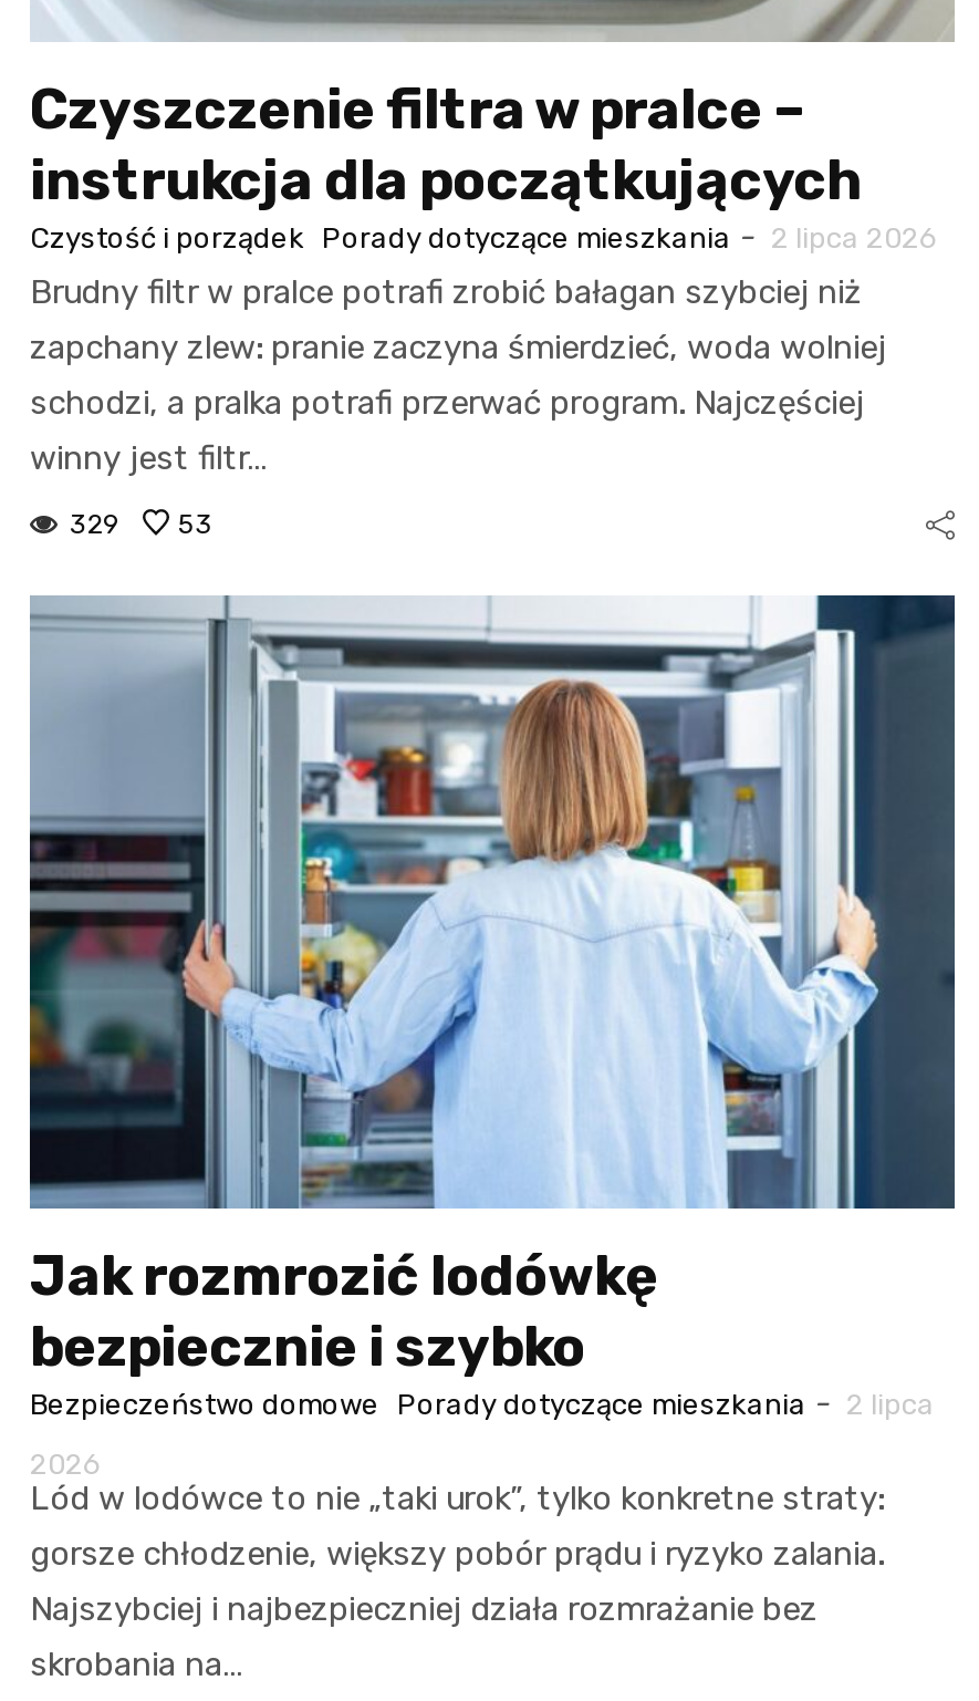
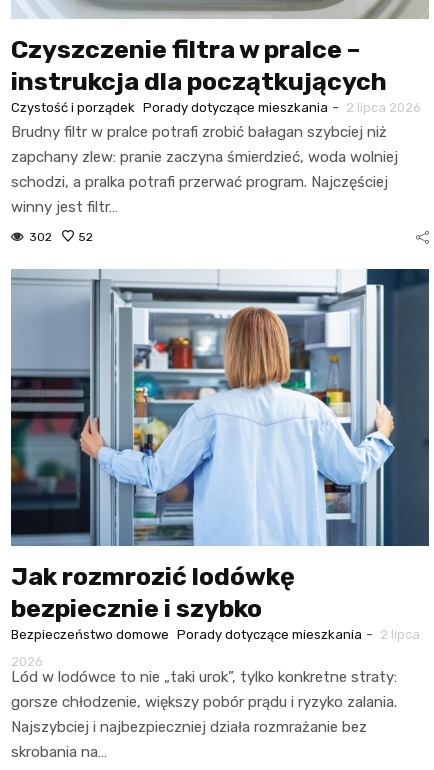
[70,508,121,539] 329 -> [29,230,52,244] 302
[178,508,213,539] 53 -> [78,230,93,244] 52

